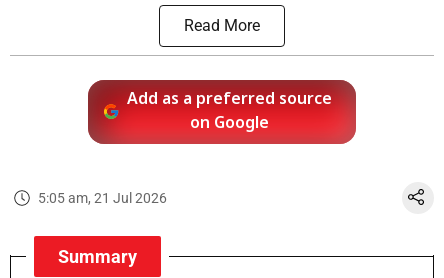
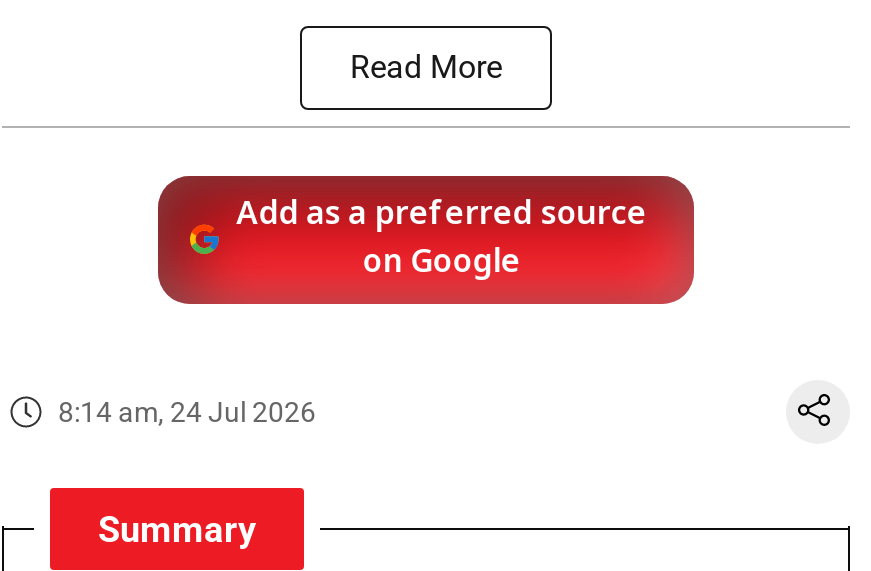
[38,190,167,206] 5:05 am, 21 Jul 2026 -> [58,395,316,427] 8:14 am, 24 Jul 2026

